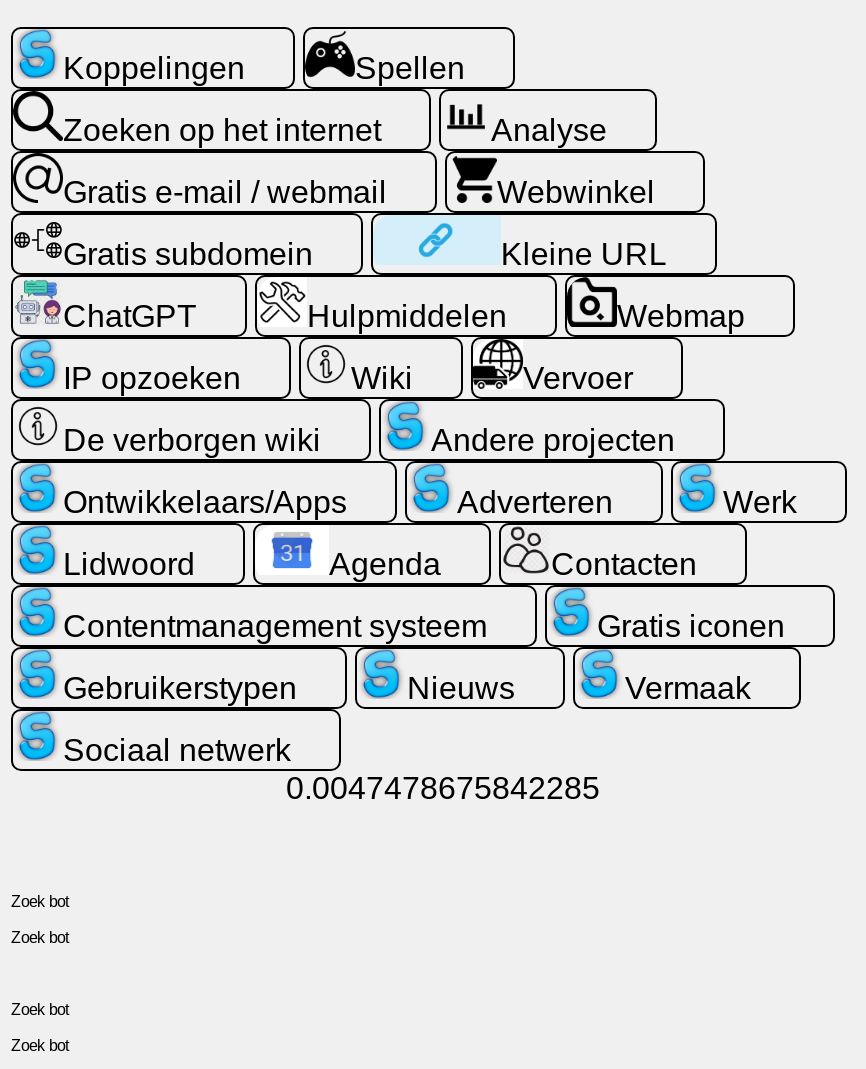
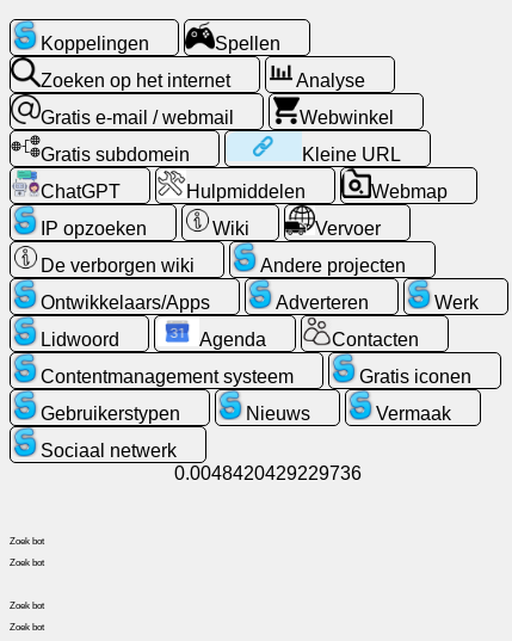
[286,770,600,804] 0.0047478675842285 -> [174,463,361,483] 0.0048420429229736

